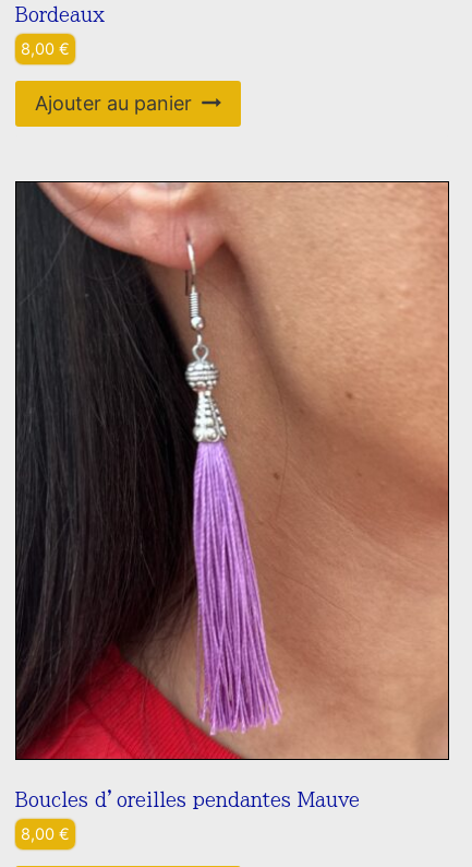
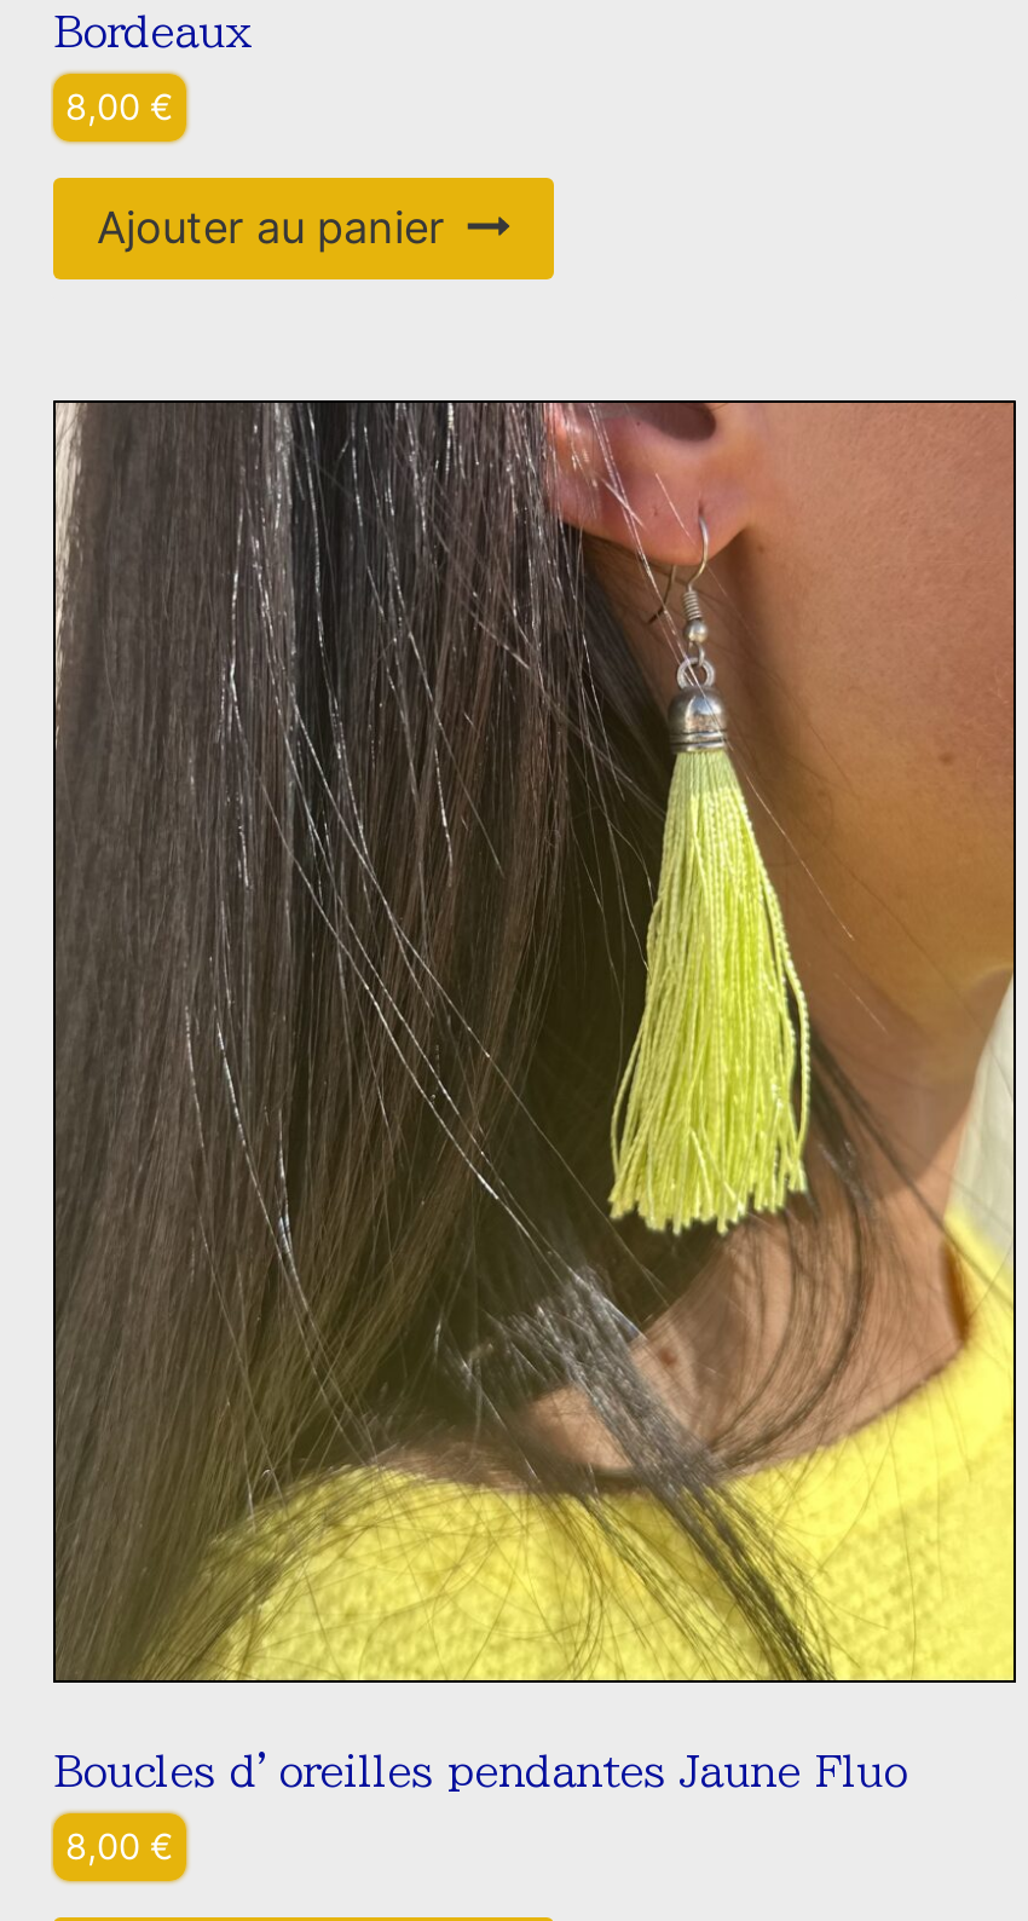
[15,181,449,809] [image] | Boucles d’oreilles pendantes Mauve -> [53,400,1016,1793] [image] | Boucles d’oreilles pendantes Jaune Fluo

